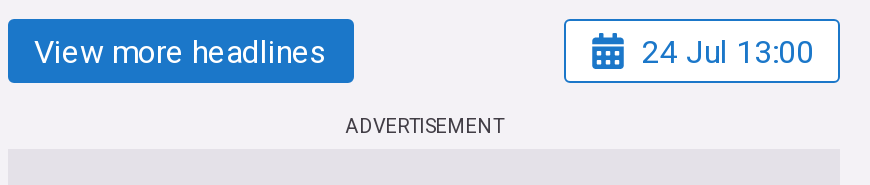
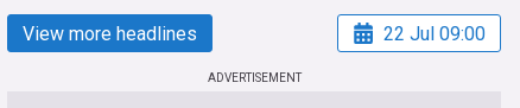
[642,32,814,70] 24 Jul 13:00 -> [383,22,486,45] 22 Jul 09:00

